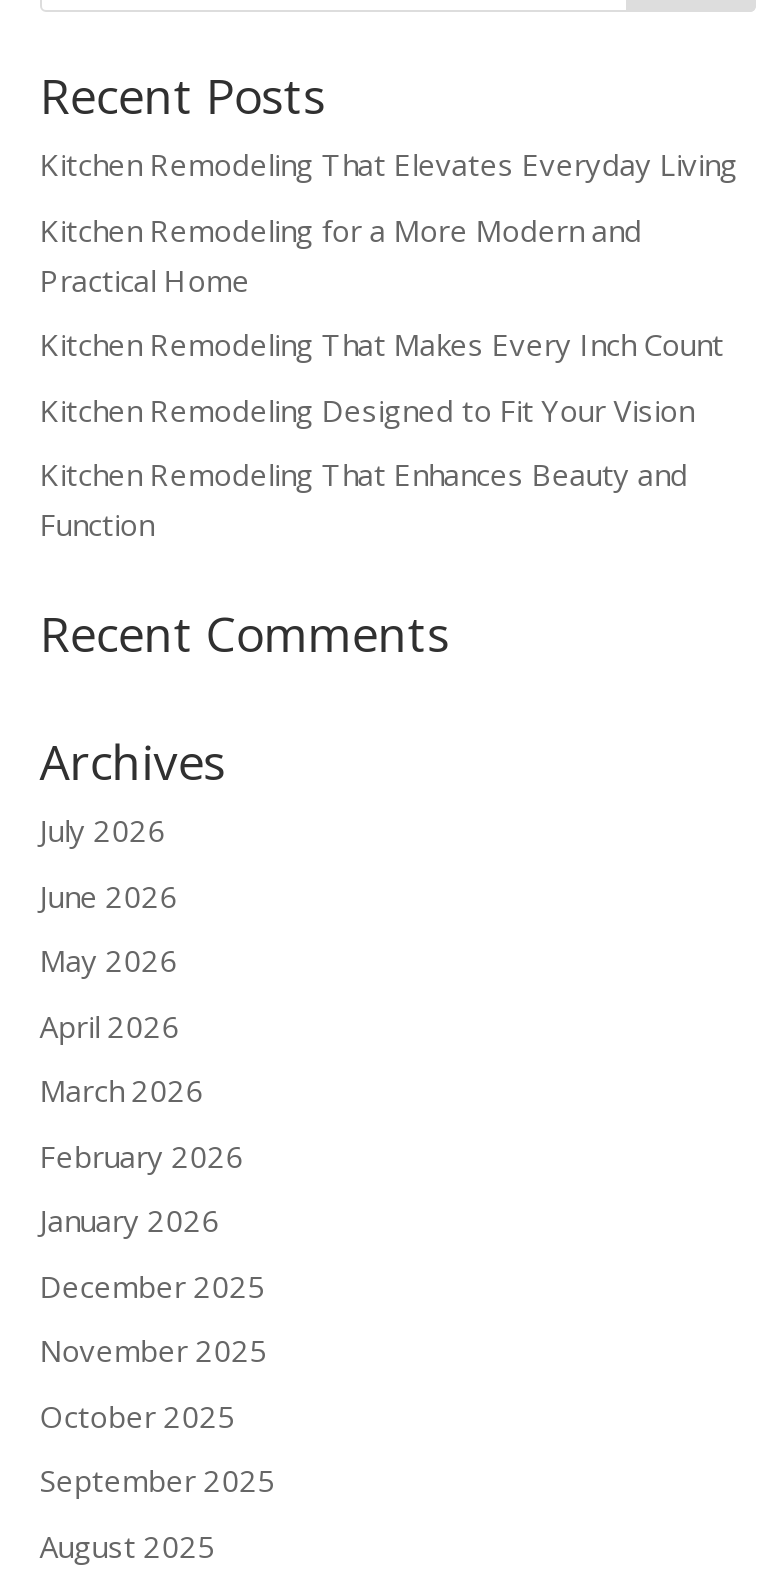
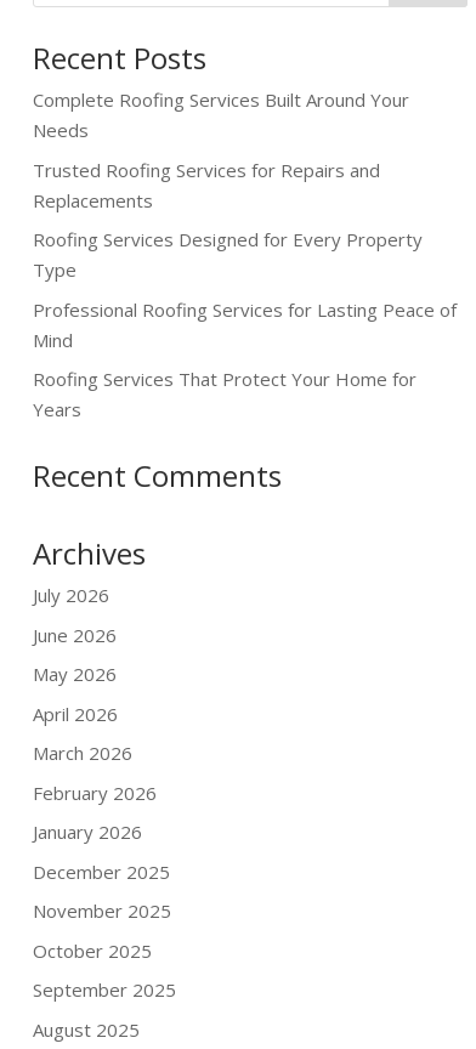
[40,144,738,184] Kitchen Remodeling That Elevates Everyday Living -> [33,87,409,142] Complete Roofing Services Built Around Your | Needs
[40,209,642,299] Kitchen Remodeling for a More Modern and | Practical Home -> [33,157,380,212] Trusted Roofing Services for Repairs and | Replacements
[40,324,724,364] Kitchen Remodeling That Makes Every Inch Count -> [33,227,422,282] Roofing Services Designed for Every Property | Type
[40,389,694,429] Kitchen Remodeling Designed to Fit Your Vision -> [33,297,456,351] Professional Roofing Services for Lasting Peace of | Mind
[40,454,688,544] Kitchen Remodeling That Enhances Beauty and | Function -> [33,367,416,421] Roofing Services That Protect Your Home for | Years

